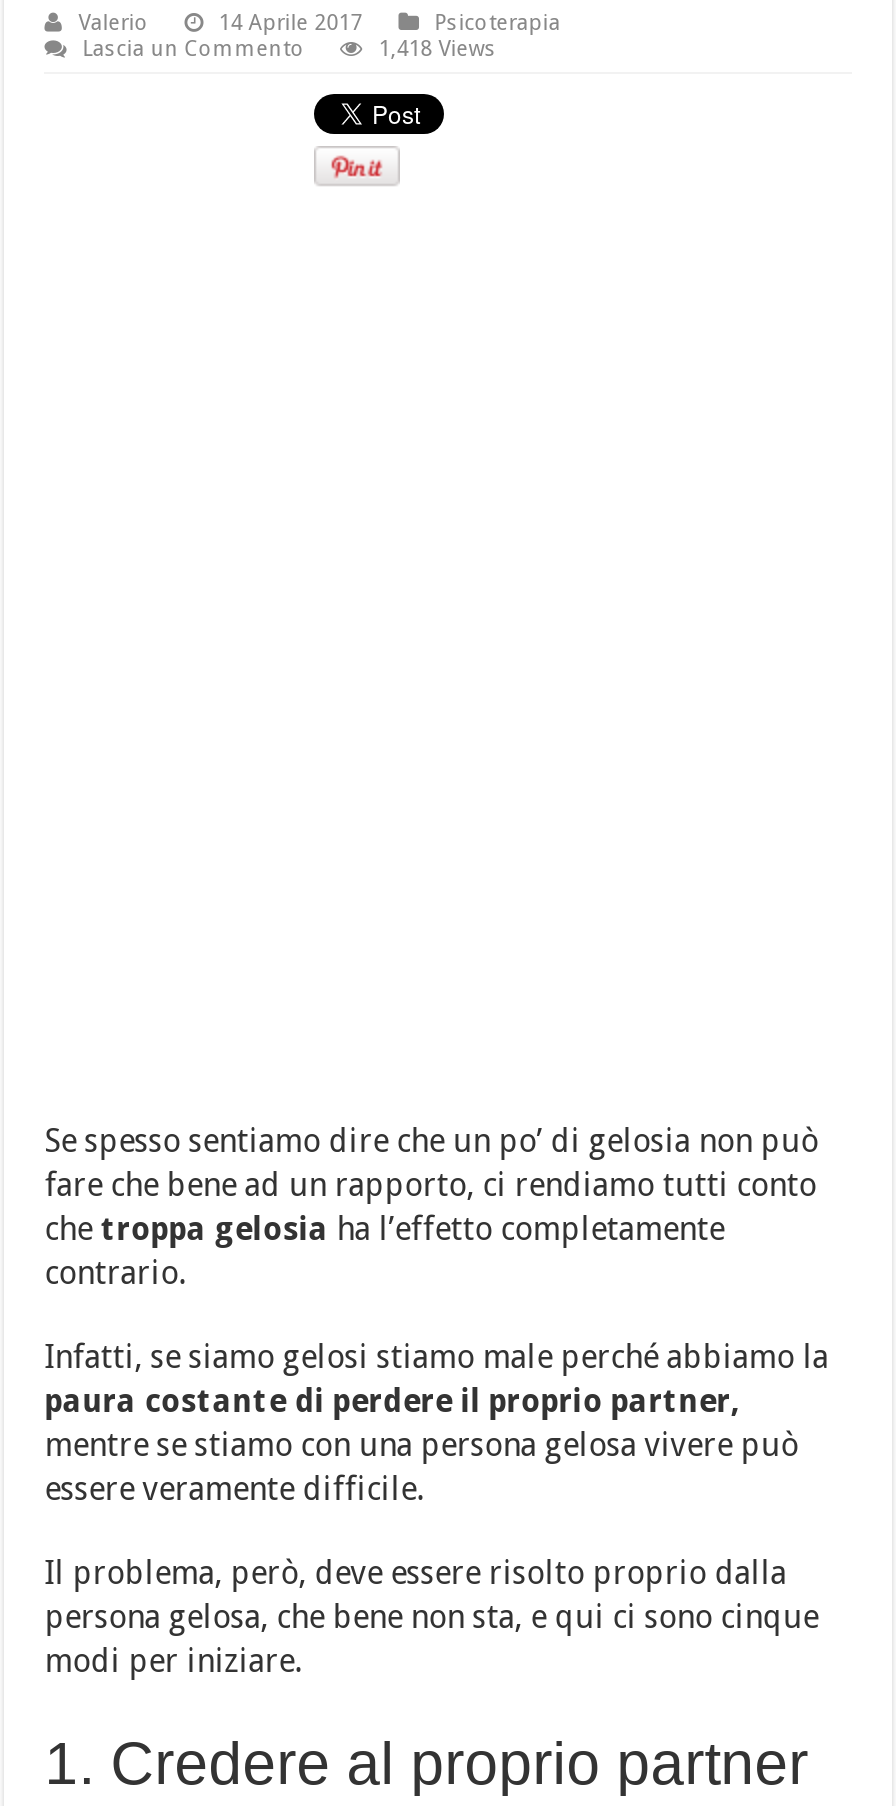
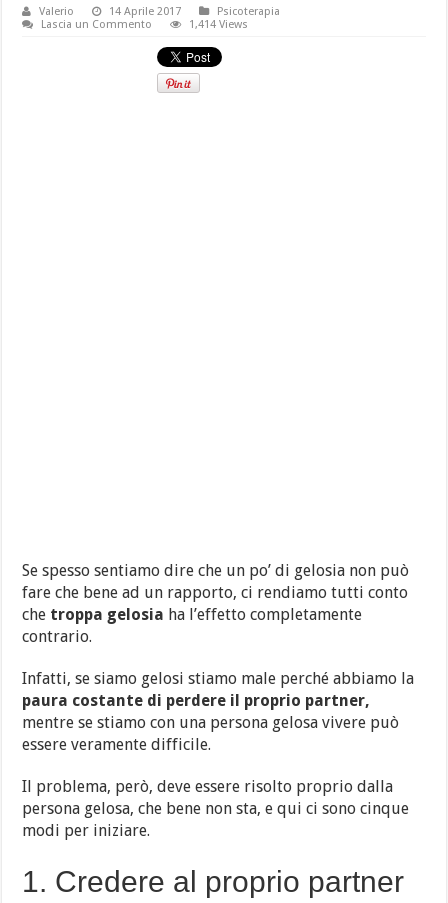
[378,36,496,62] 1,418 Views -> [189,18,248,31] 1,414 Views

